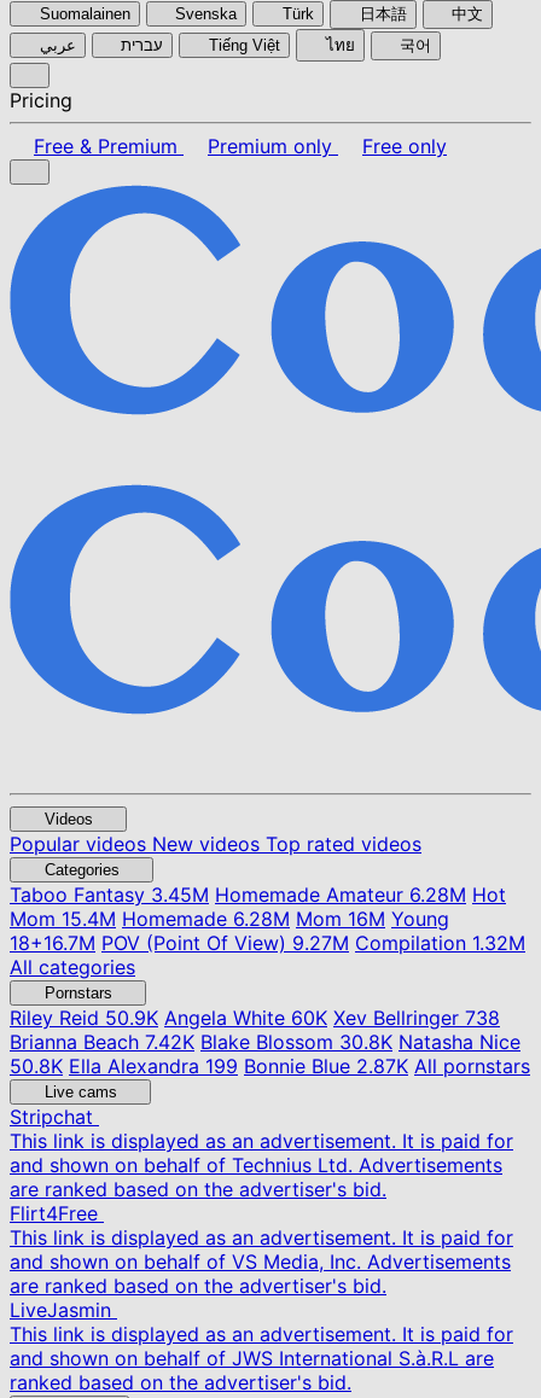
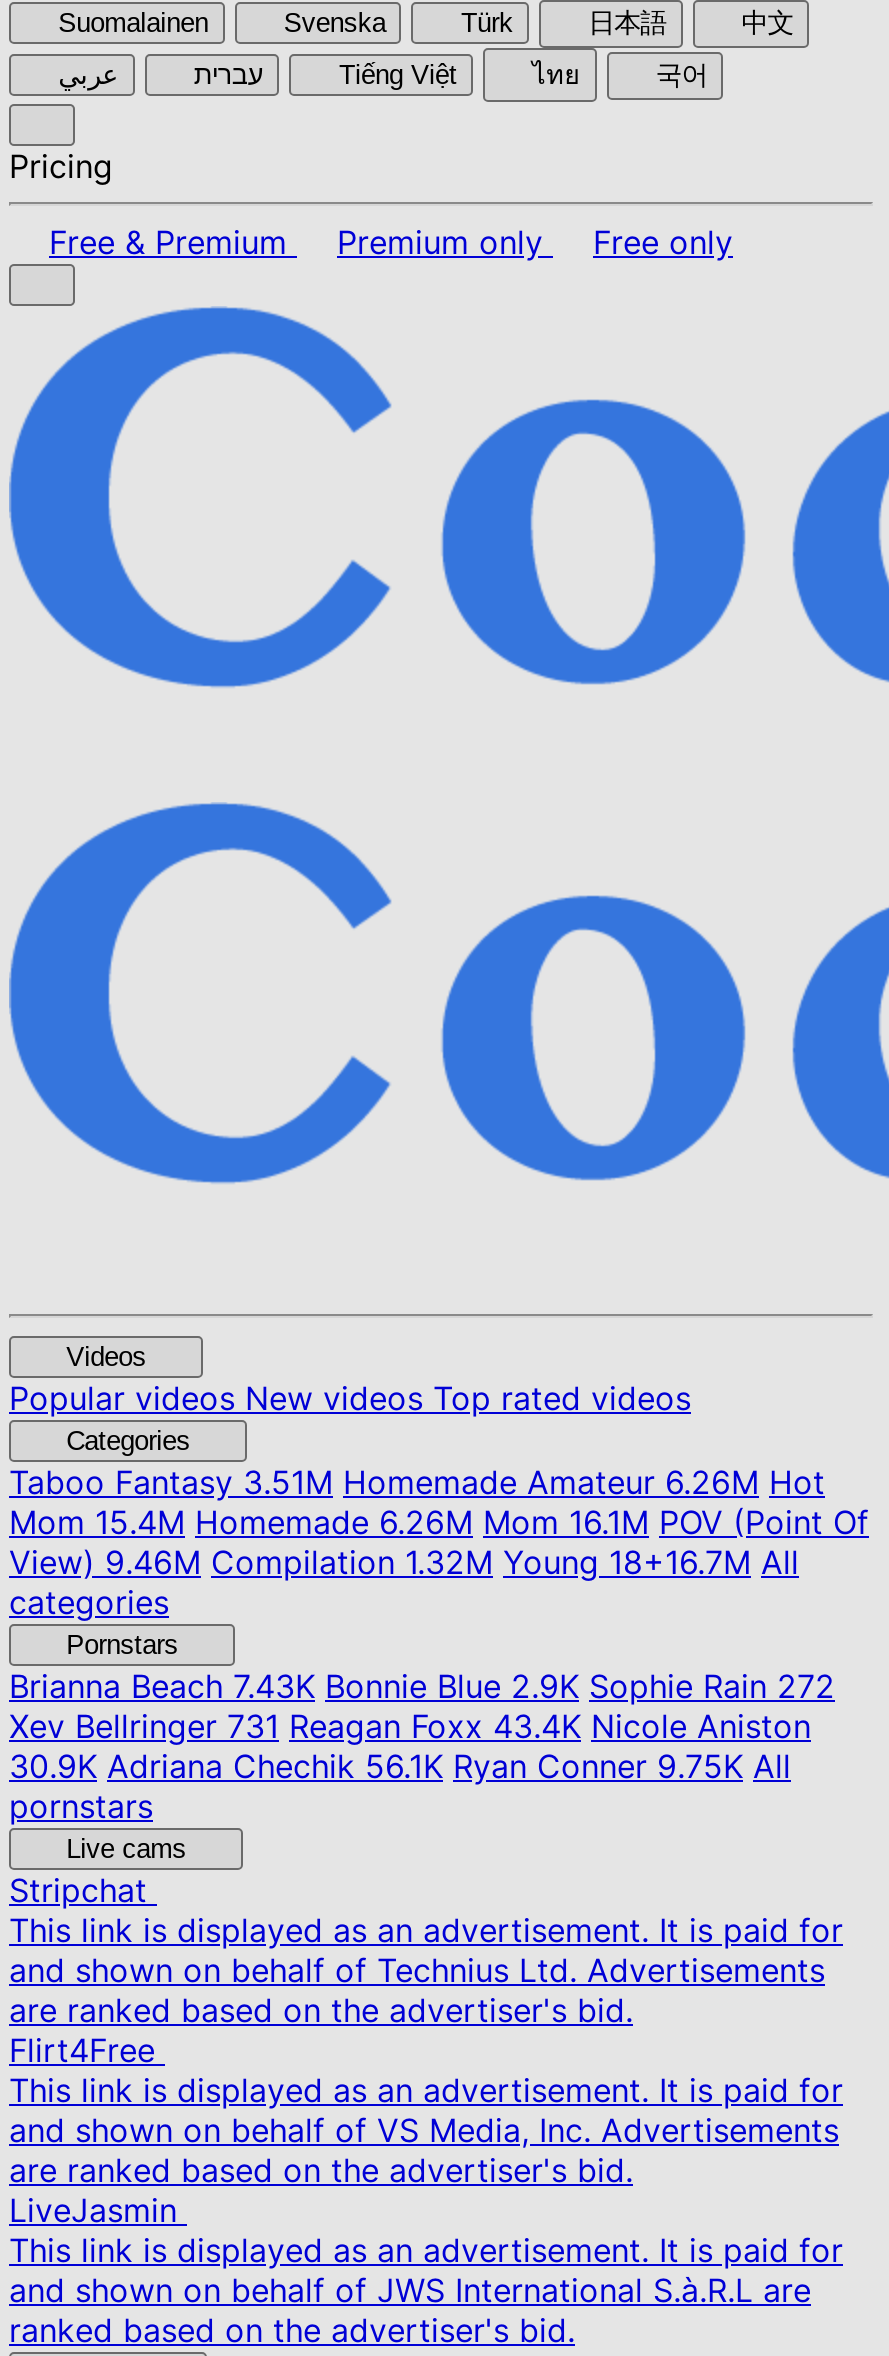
[10,883,525,979] Taboo Fantasy3.45M Homemade Amateur 6.28M Hot | Mom 15.4M Homemade 6.28M Mom 16M Young | 18+16.7M POV (Point Of View) 9.27M Compilation 1.32M | All categories -> [9,1462,869,1622] Taboo Fantasy3.51M Homemade Amateur 6.26M Hot | Mom 15.4M Homemade 6.26M Mom 16.1M POV (Point Of | View) 9.46M Compilation 1.32M Young 18+16.7M All | categories
[10,1006,530,1078] Riley Reid50.9K Angela White 60K Xev Bellringer 738 | Brianna Beach 7.42K Blake Blossom 30.8K Natasha Nice | 50.8K Ella Alexandra 199 Bonnie Blue 2.87K All pornstars -> [9,1666,835,1826] Brianna Beach7.43K Bonnie Blue 2.9K Sophie Rain 272 | Xev Bellringer 731 Reagan Foxx 43.4K Nicole Aniston | 30.9K Adriana Chechik 56.1K Ryan Conner 9.75K All | pornstars

